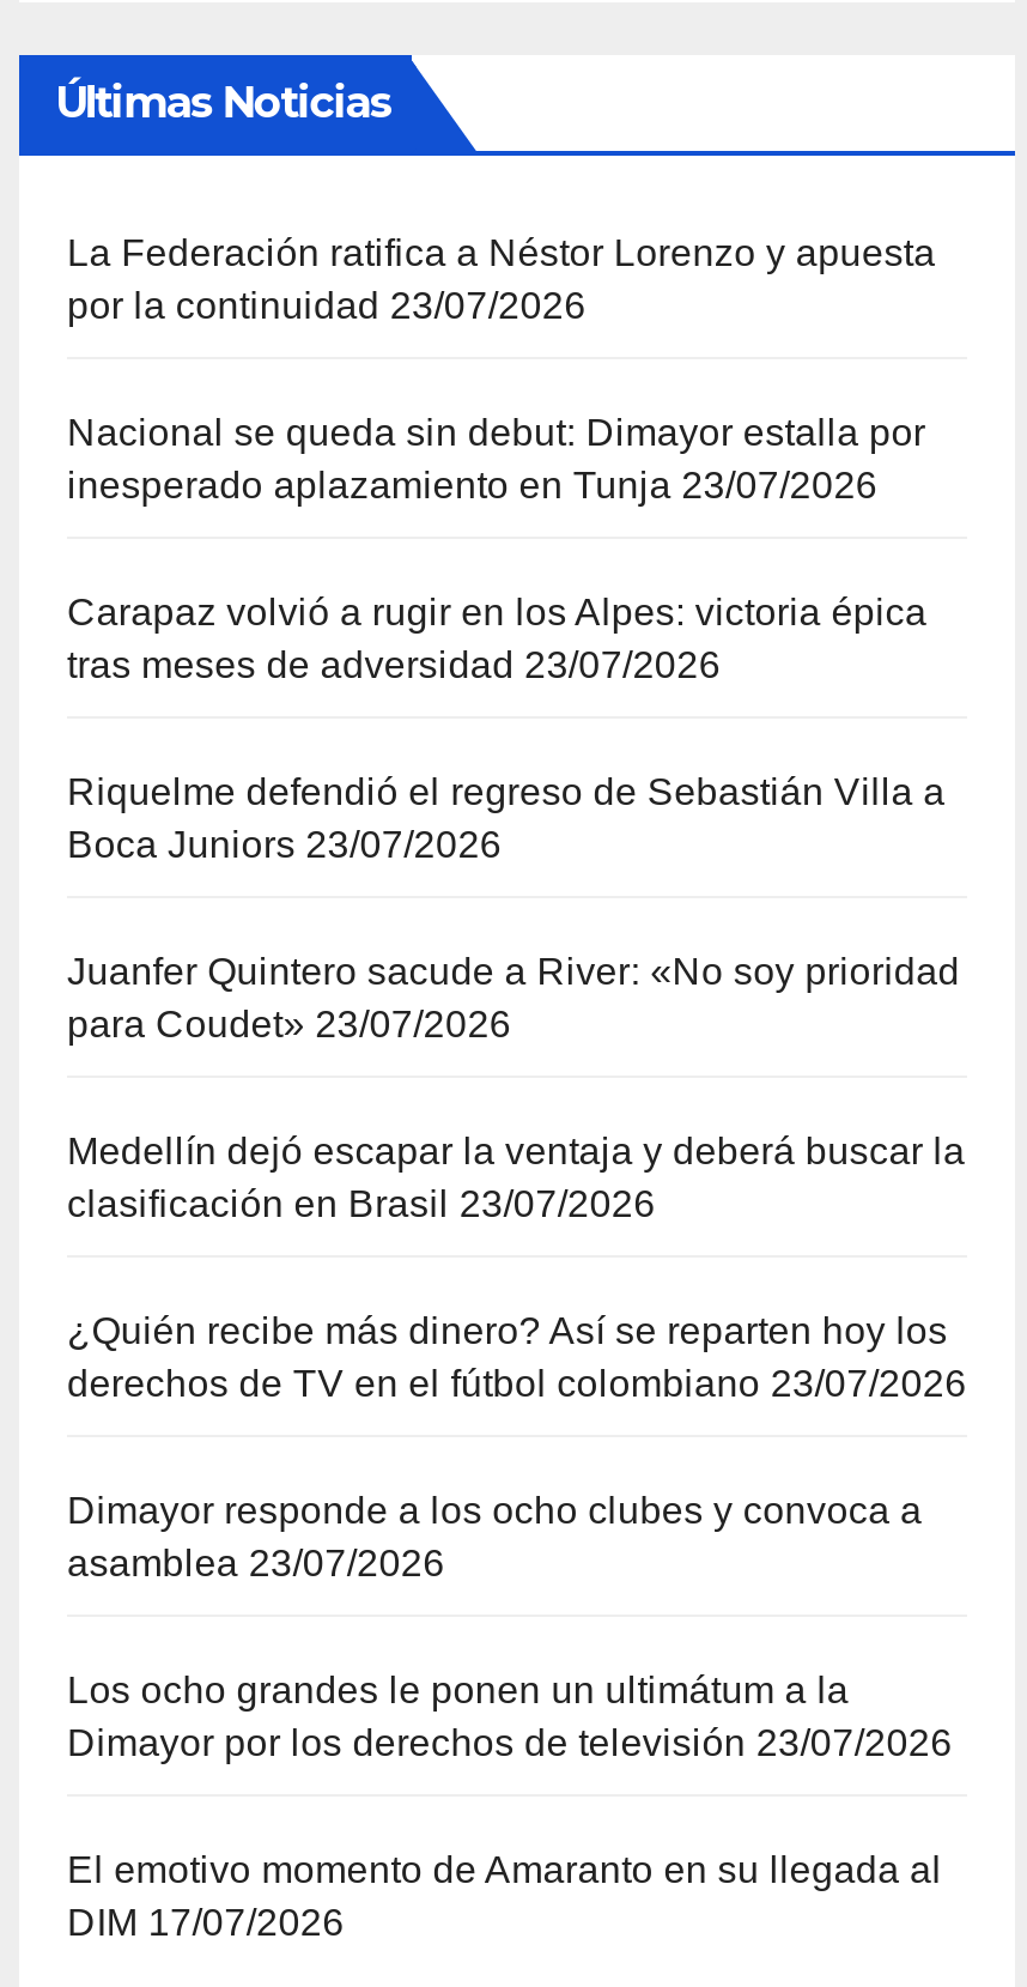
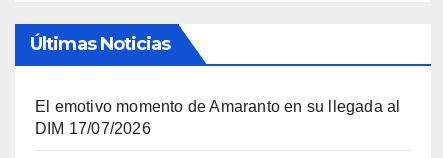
[67,234,967,1764] La Federación ratifica a Néstor Lorenzo y apuesta | por la continuidad 23/07/2026 | Nacional se queda sin debut: Dimayor estalla por | inesperado aplazamiento en Tunja 23/07/2026 | Carapaz volvió a rugir en los Alpes: victoria épica | tras meses de adversidad 23/07/2026 | Riquelme defendió el regreso de Sebastián Villa a | Boca Juniors 23/07/2026 | Juanfer Quintero sacude a River: «No soy prioridad | para Coudet» 23/07/2026 | Medellín dejó escapar la ventaja y deberá buscar la | clasificación en Brasil 23/07/2026 | ¿Quién recibe más dinero? Así se reparten hoy los | derechos de TV en el fútbol colombiano 23/07/2026 | Dimayor responde a los ocho clubes y convoca a | asamblea 23/07/2026 | Los ocho grandes le ponen un ultimátum a la | Dimayor por los derechos de televisión 23/07/2026 -> none

